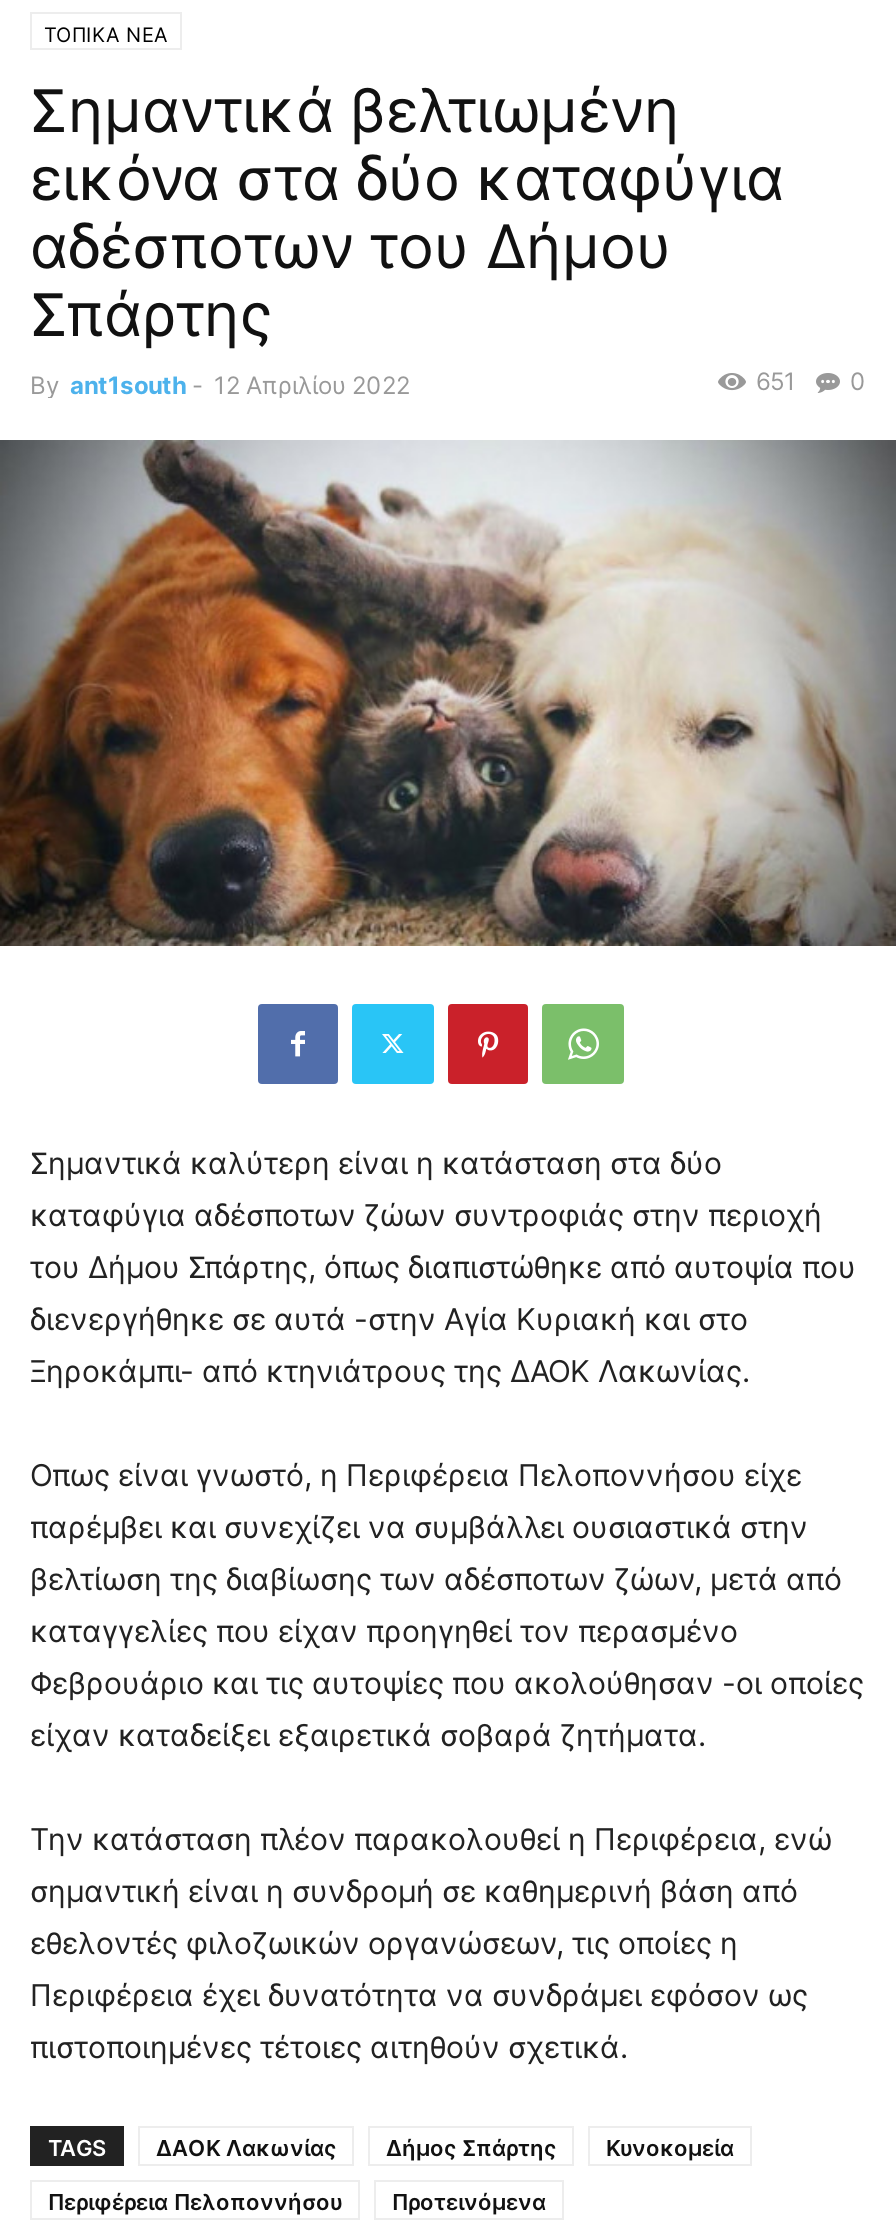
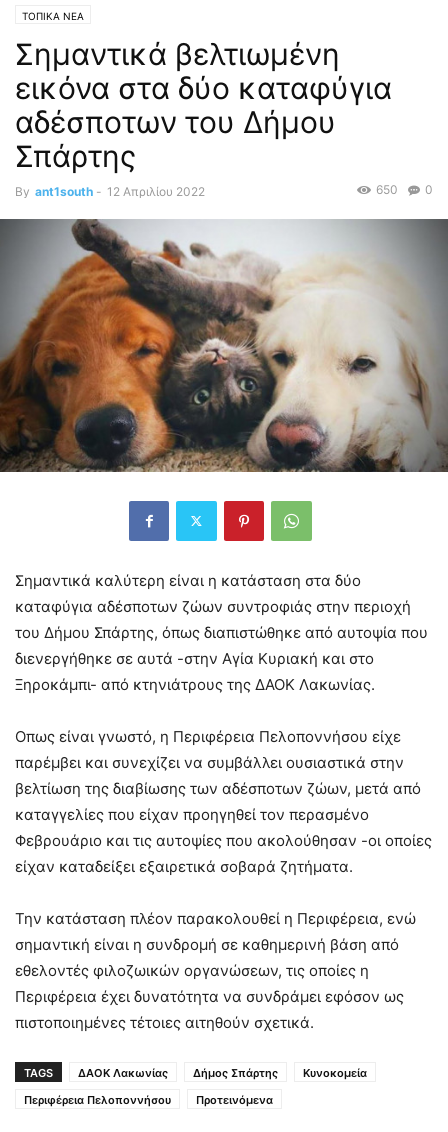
[756,366,866,396] 651 0 -> [376,182,433,197] 650 0

